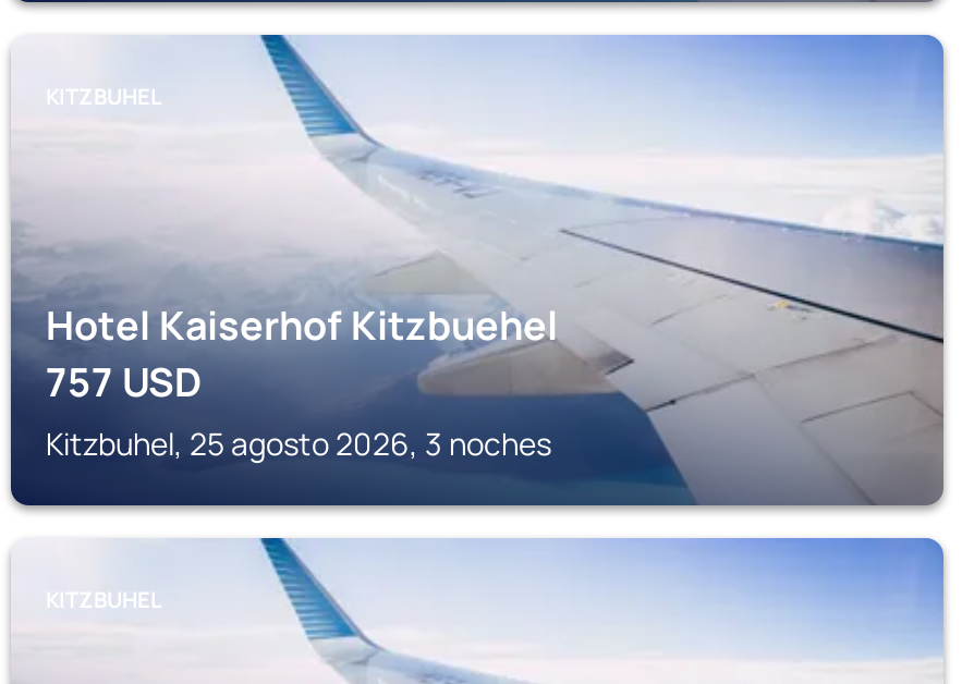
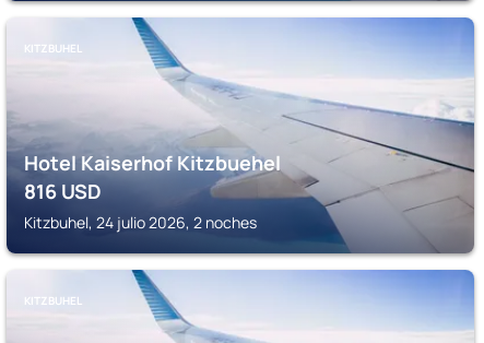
[46,355,203,407] 757 USD -> [24,178,102,204] 816 USD
[46,423,551,464] Kitzbuhel, 25 agosto 2026, 3 noches -> [24,212,257,233] Kitzbuhel, 24 julio 2026, 2 noches

